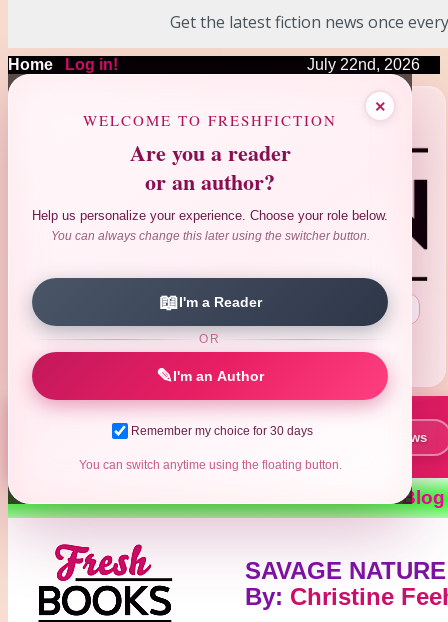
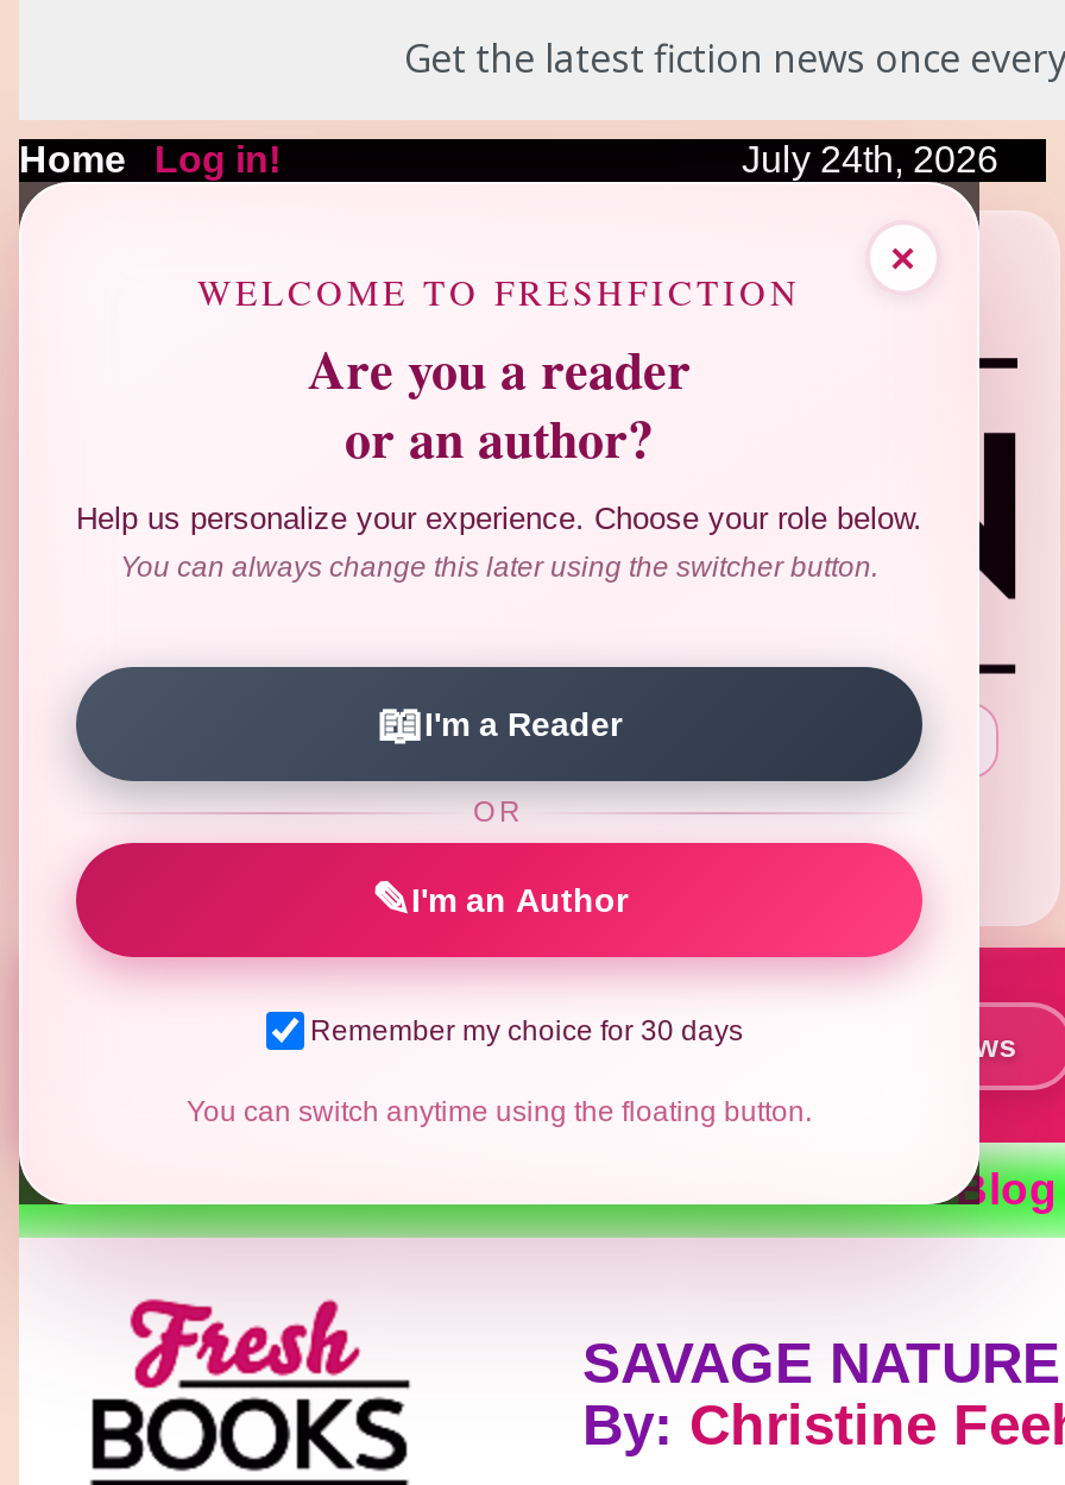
[307,56,420,73] July 22nd, 2026 -> [742,139,998,180] July 24th, 2026

